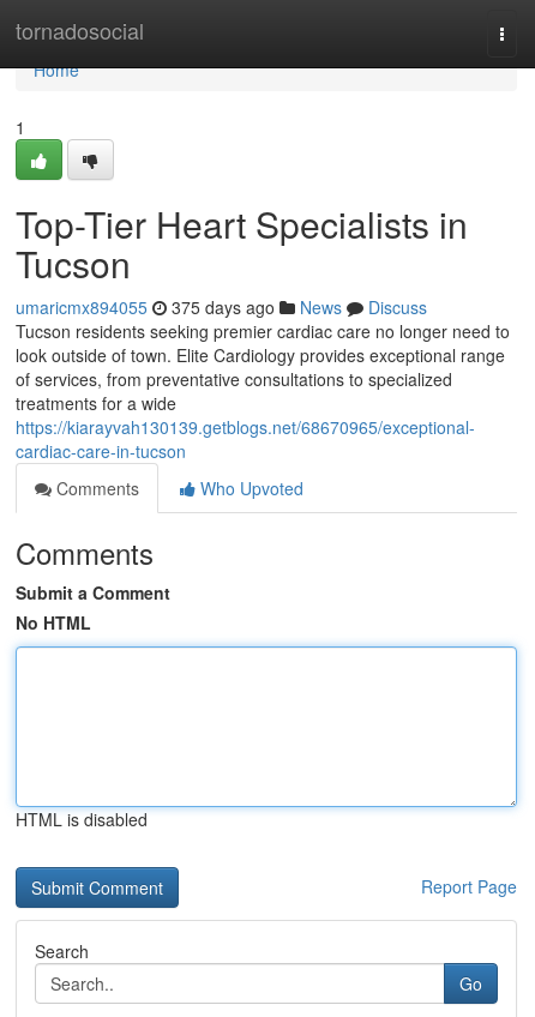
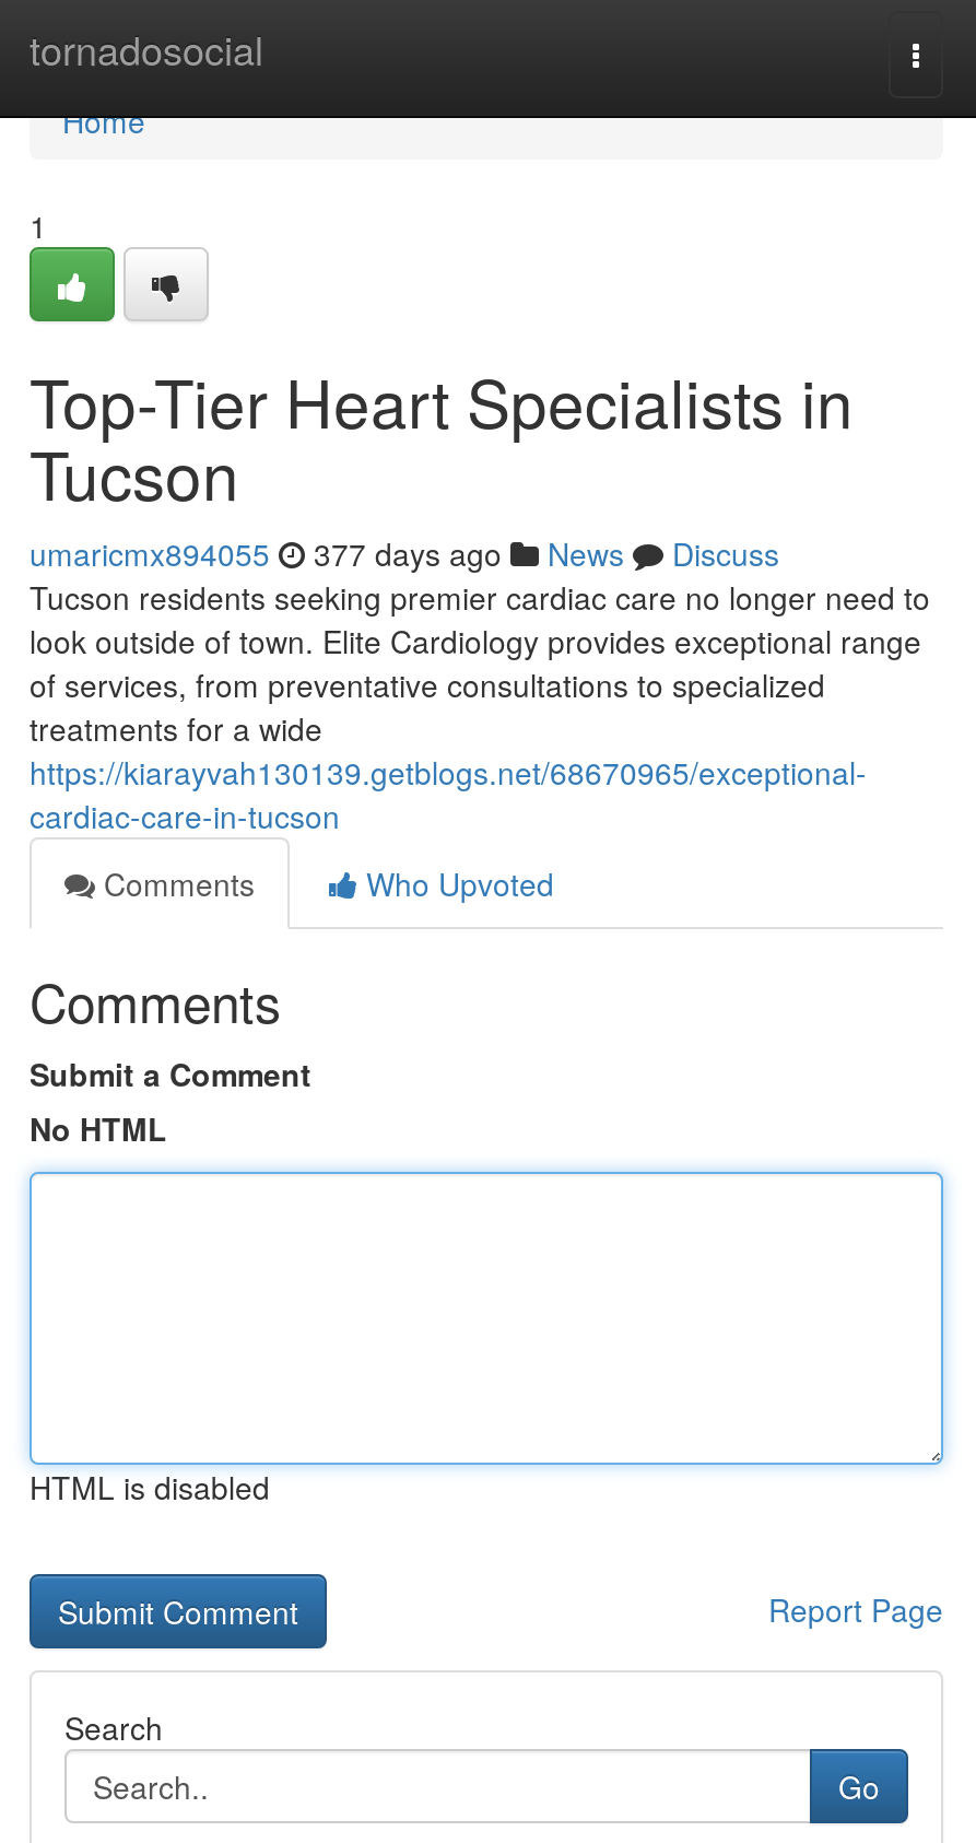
[16,295,427,319] umaricmx894055 375 days ago News Discuss -> [30,531,779,575] umaricmx894055 377 days ago News Discuss

